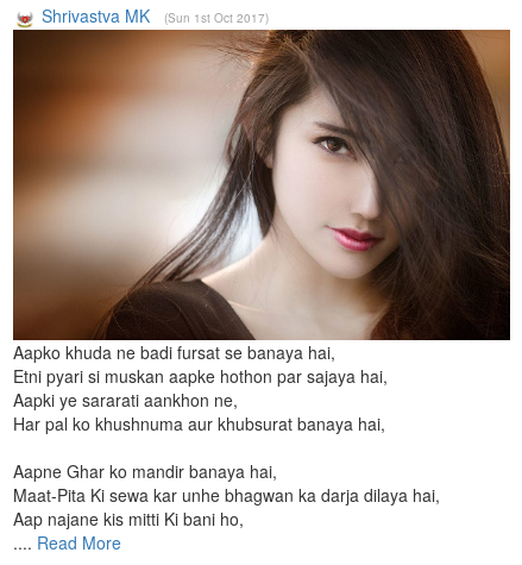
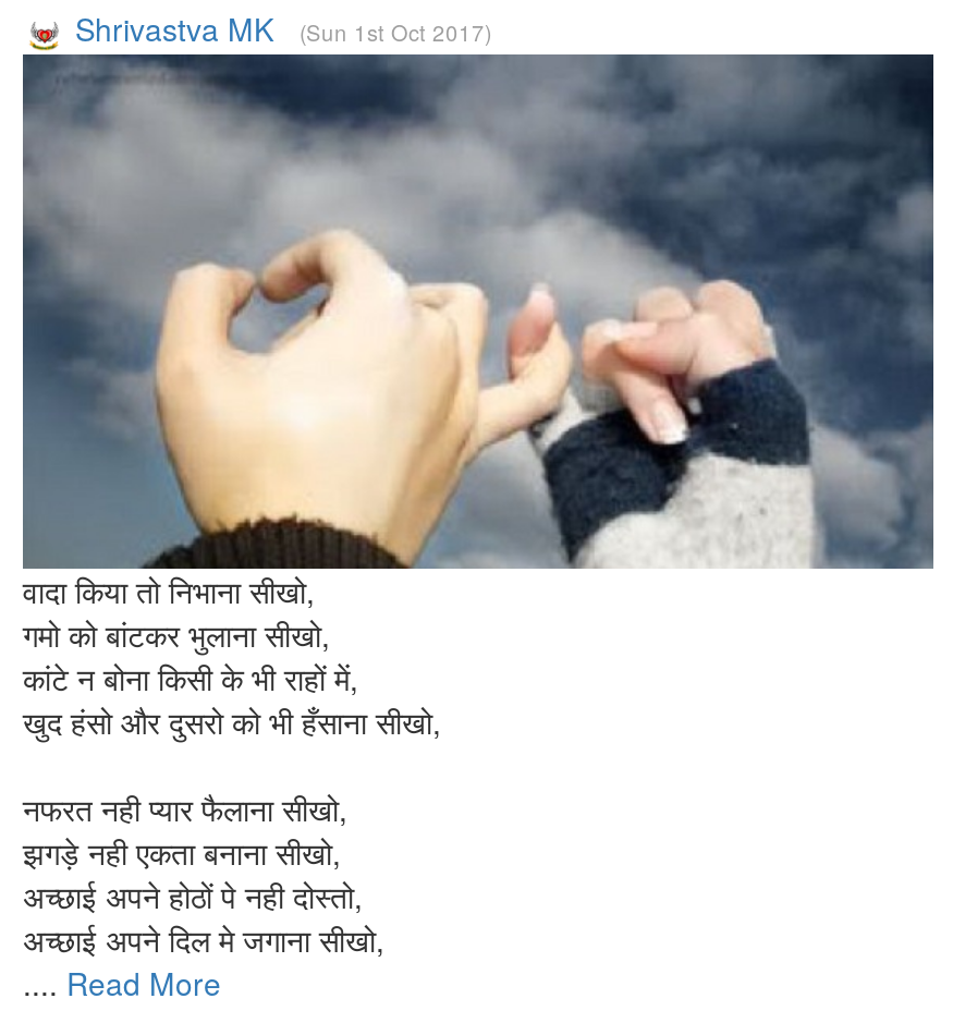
[12,29,511,436] [image] | Aapko khuda ne badi fursat se banaya hai, | Etni pyari si muskan aapke hothon par sajaya hai, | Aapki ye sararati aankhon ne, | Har pal ko khushnuma aur khubsurat banaya hai, -> [21,52,936,742] [image] | वादा किया तो निभाना सीखो, | गमो को बांटकर भुलाना सीखो, | कांटे न बोना किसी के भी राहों में, | खुद हंसो और दुसरो को भी हँसाना सीखो,
[13,460,440,531] Aapne Ghar ko mandir banaya hai, | Maat-Pita Ki sewa kar unhe bhagwan ka darja dilaya hai, | Aap najane kis mitti Ki bani ho, -> [23,786,384,960] नफरत नही प्यार फैलाना सीखो, | झगड़े नही एकता बनाना सीखो, | अच्छाई अपने होठों पे नही दोस्तो, | अच्छाई अपने दिल मे जगाना सीखो,

